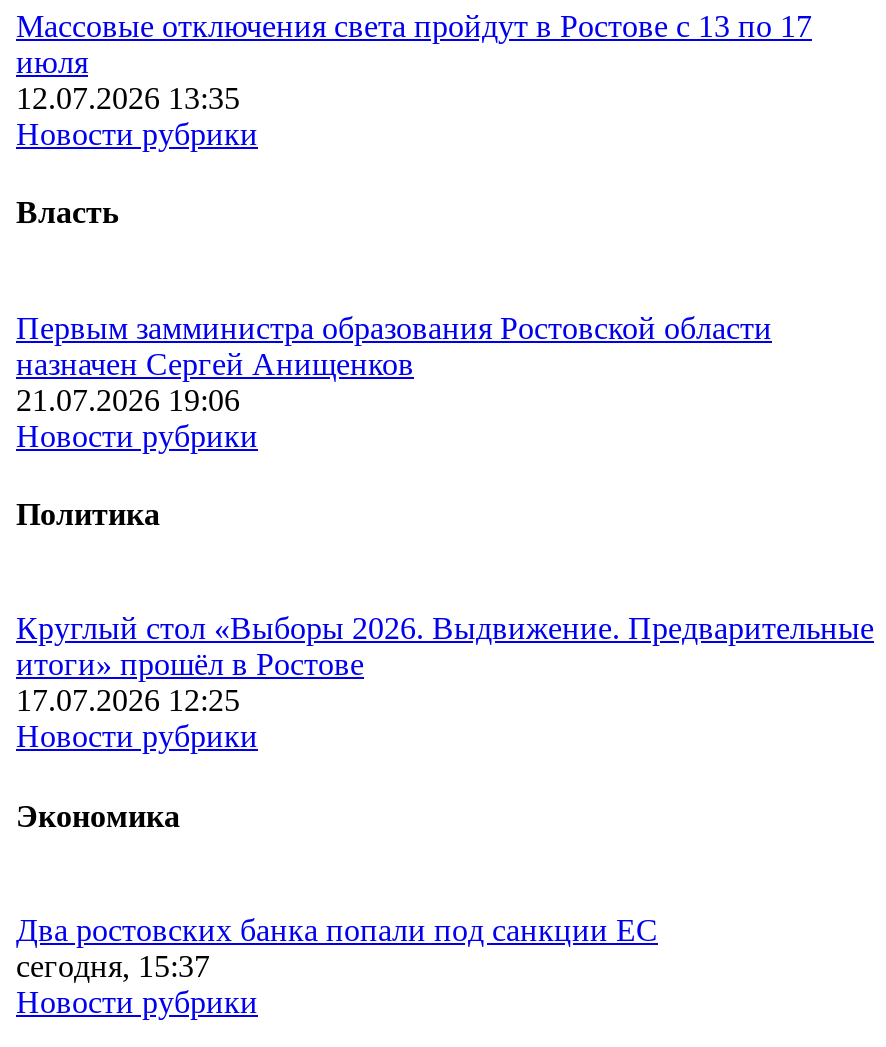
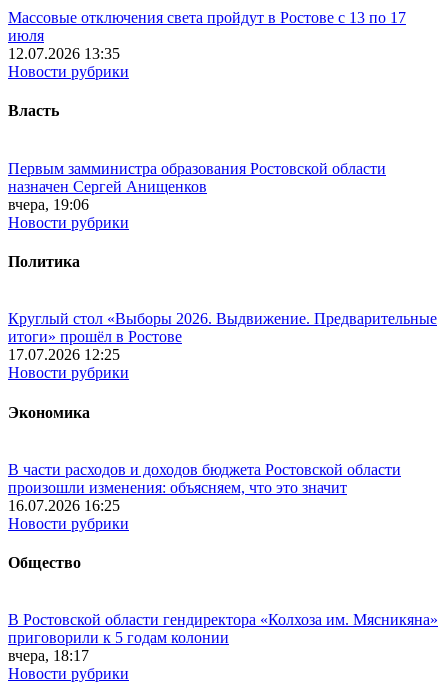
[16,383,240,417] 21.07.2026 19:06 -> [8,196,89,213] вчера, 19:06
[16,913,658,983] Два ростовских банка попали под санкции ЕС | сегодня, 15:37 -> [8,461,438,664] В части расходов и доходов бюджета Ростовской области | произошли изменения: объясняем, что это значит | 16.07.2026 16:25 | Новости рубрики | Общество | В Ростовской области гендиректора «Колхоза им. Мясникяна» | приговорили к 5 годам колонии | вчера, 18:17

